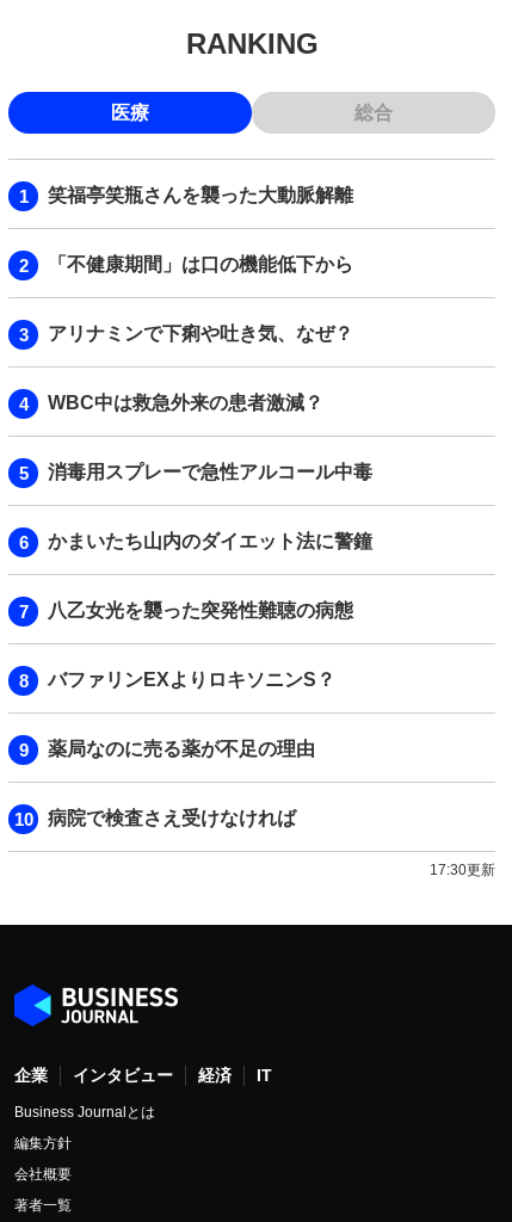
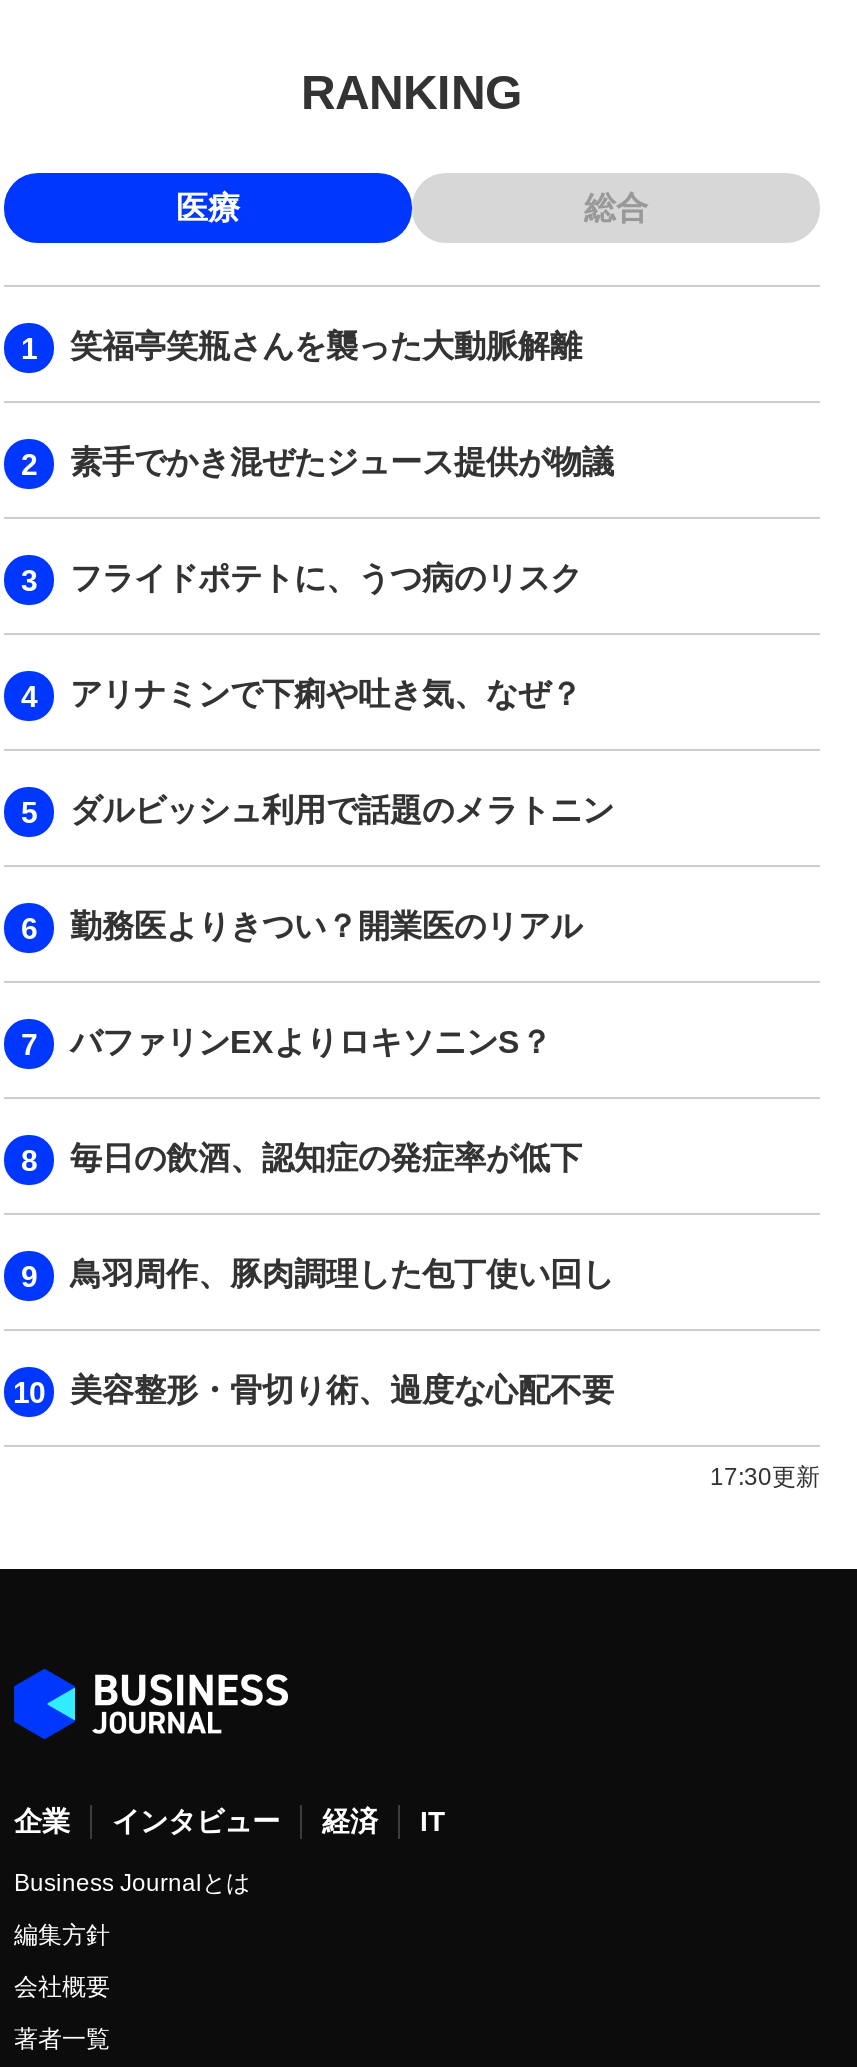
[48,254,353,274] 「不健康期間」は口の機能低下から -> [70,444,614,594] 素手でかき混ぜたジュース提供が物議 | フライドポテトに、うつ病のリスク
moved [48,323,353,343] -> [70,676,582,710]: アリナミンで下痢や吐き気、なぜ？
[48,392,372,620] WBC中は救急外来の患者激減？ | 消毒用スプレーで急性アルコール中毒 | かまいたち山内のダイエット法に警鐘 | 八乙女光を襲った突発性難聴の病態 -> [70,792,614,942] ダルビッシュ利用で話題のメラトニン | 勤務医よりきつい？開業医のリアル
moved [48,669,335,689] -> [70,1024,552,1058]: バファリンEXよりロキソニンS？
[48,738,315,828] 薬局なのに売る薬が不足の理由 | 病院で検査さえ受けなければ -> [70,1140,614,1406] 毎日の飲酒、認知症の発症率が低下 | 鳥羽周作、豚肉調理した包丁使い回し | 美容整形・骨切り術、過度な心配不要

